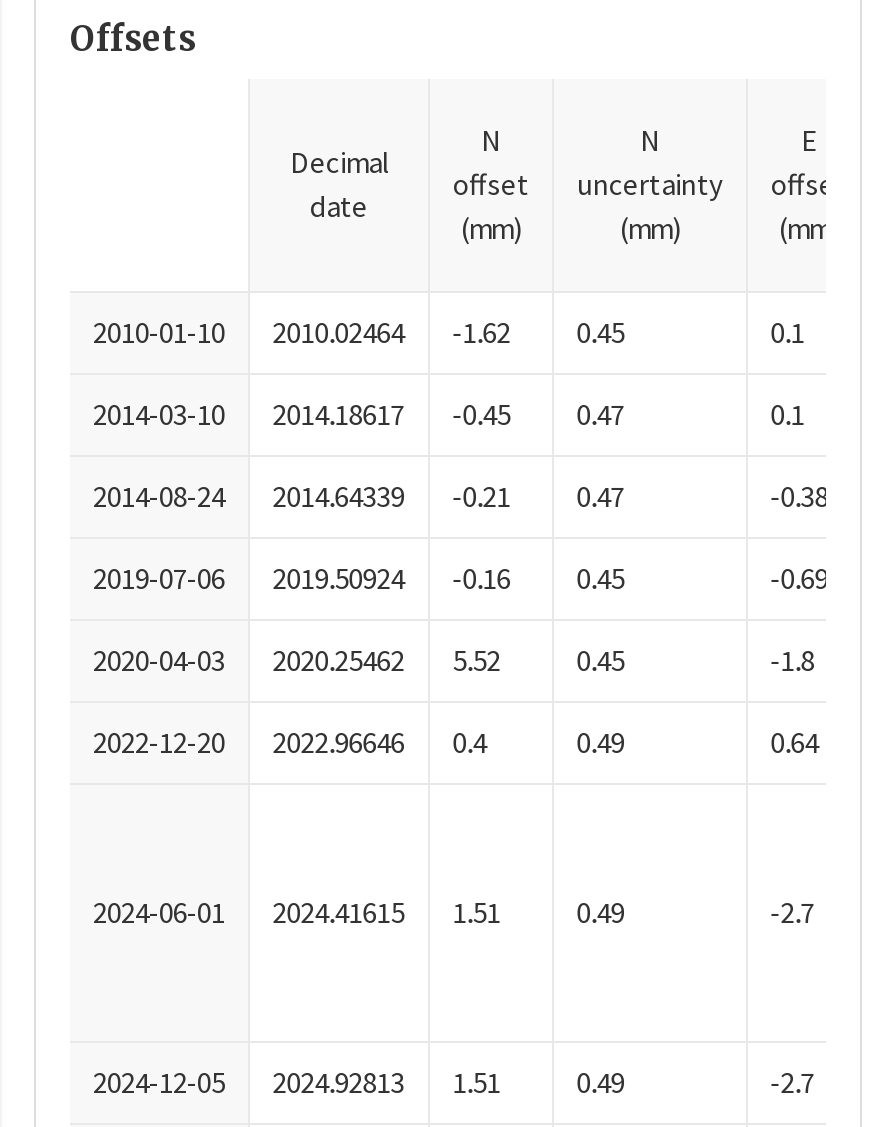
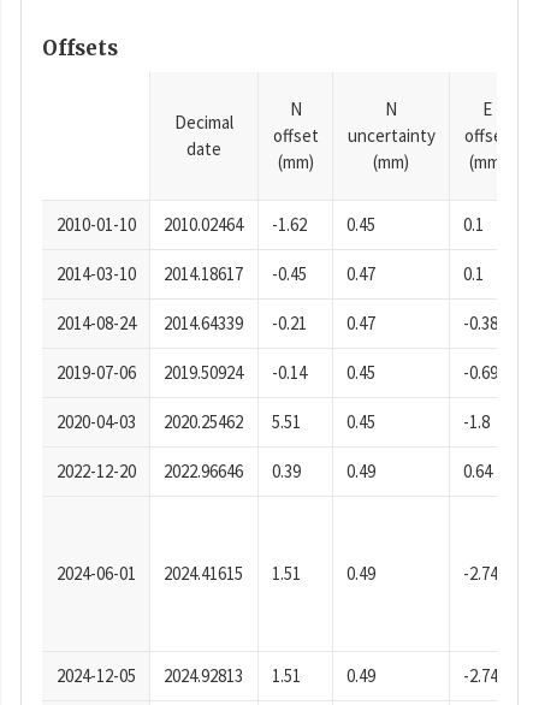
[93,558,624,596] 2019-07-06 2019.50924 -0.16 0.45 -> [56,361,376,383] 2019-07-06 2019.50924 -0.14 0.45
[93,640,624,678] 2020-04-03 2020.25462 5.52 0.45 -> [56,410,376,433] 2020-04-03 2020.25462 5.51 0.45
[452,722,486,760] 0.4 -> [272,459,301,482] 0.39
[770,892,814,930] -2.7 -> [463,561,498,584] -2.74
[770,1062,814,1100] -2.7 -> [463,664,498,687] -2.74

